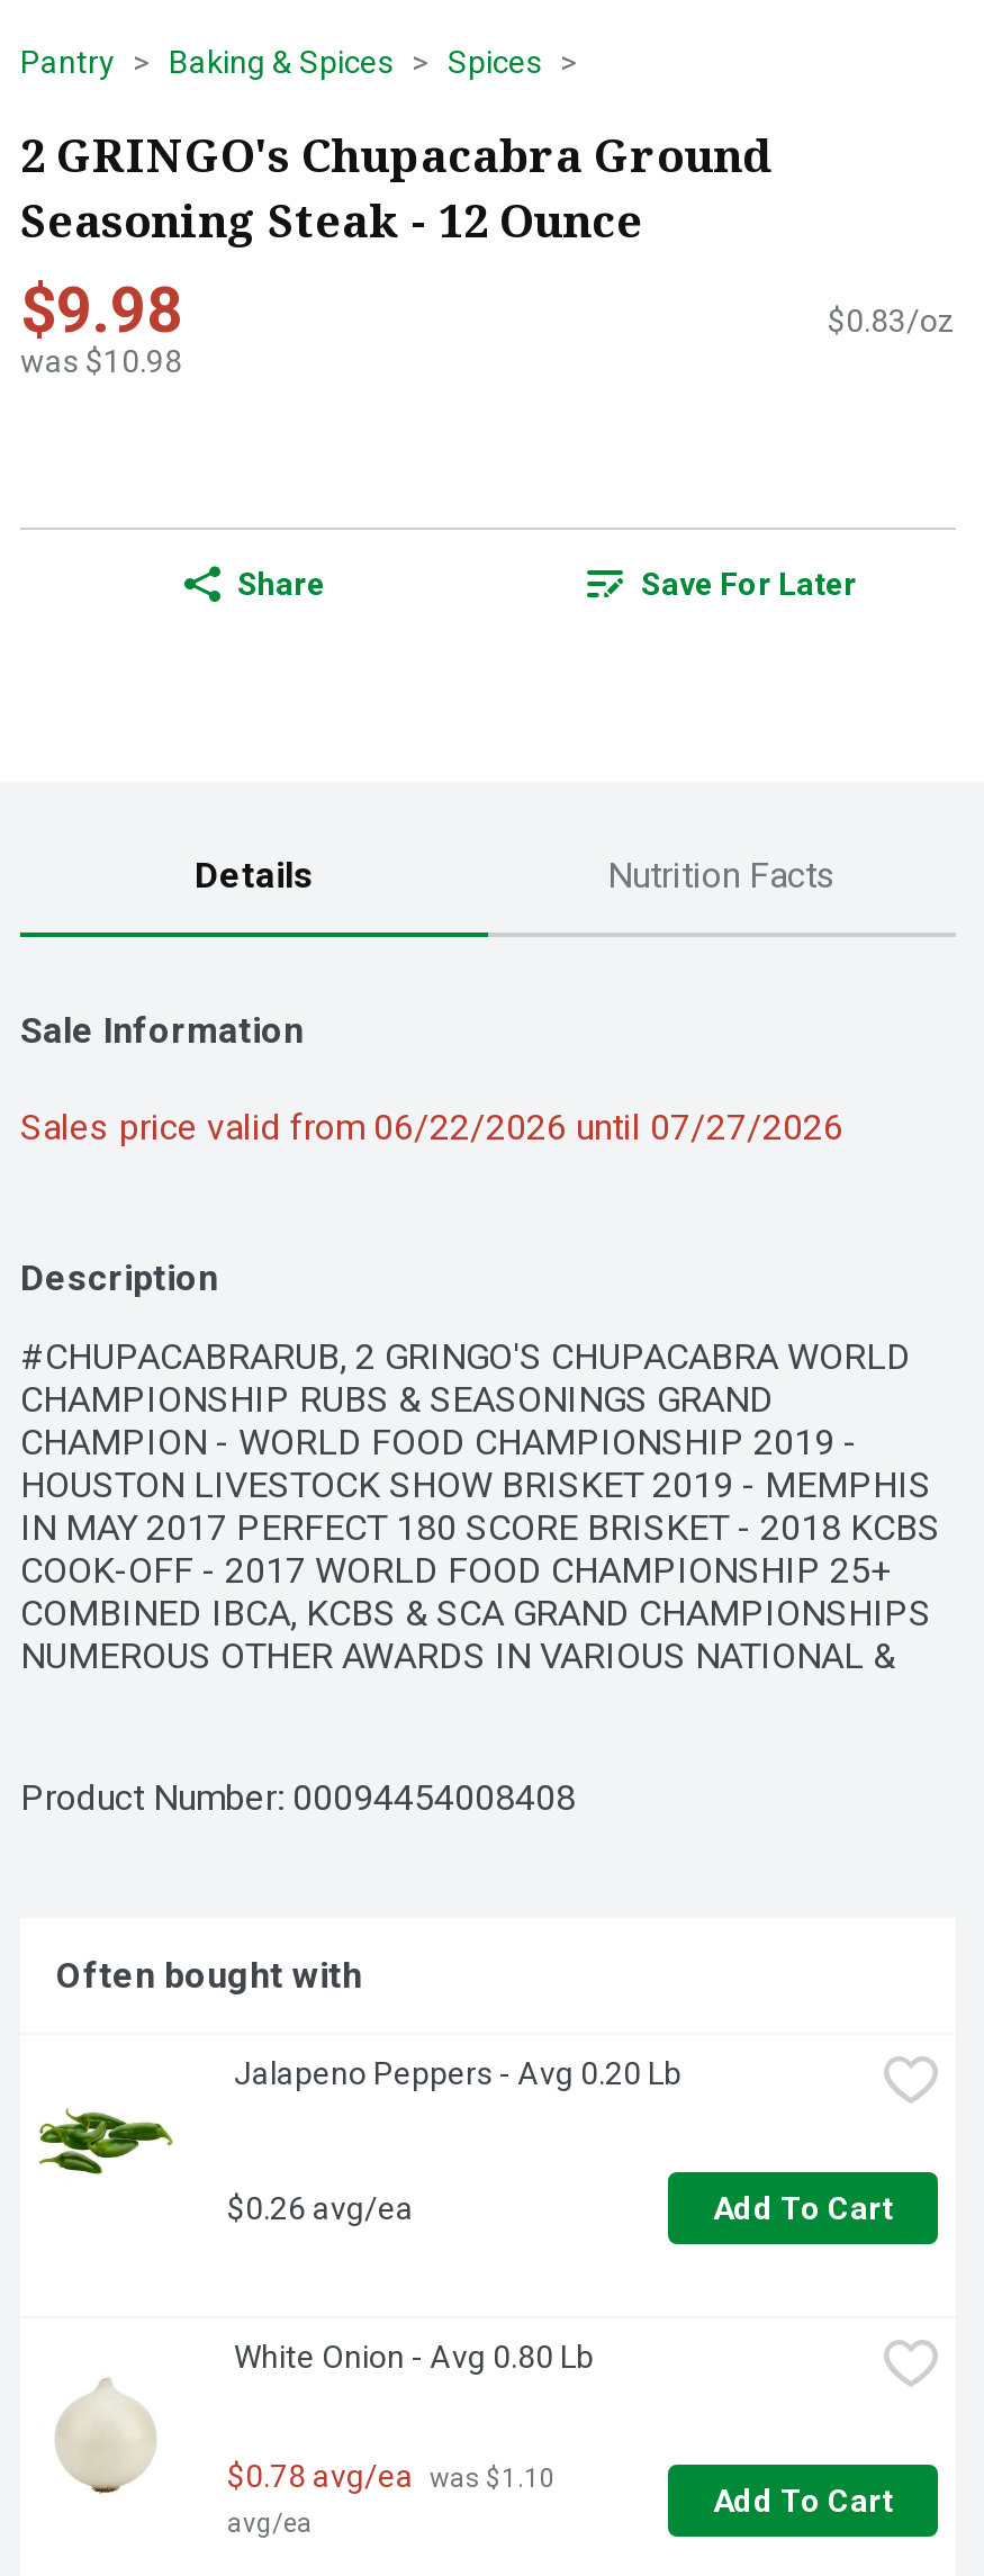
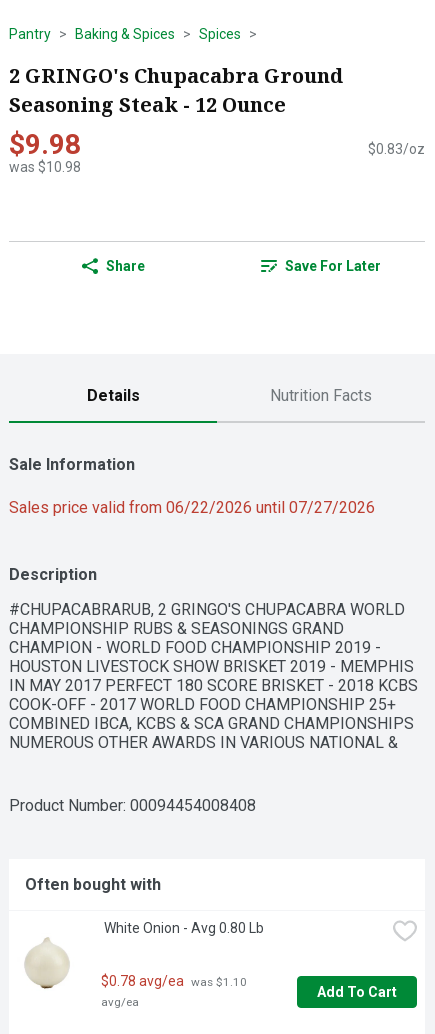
[234,2056,681,2092] Jalapeno Peppers - Avg 0.20 Lb -> none
[38,2096,893,2227] [image] | $0.26 avg/ea | Add To Cart -> none

